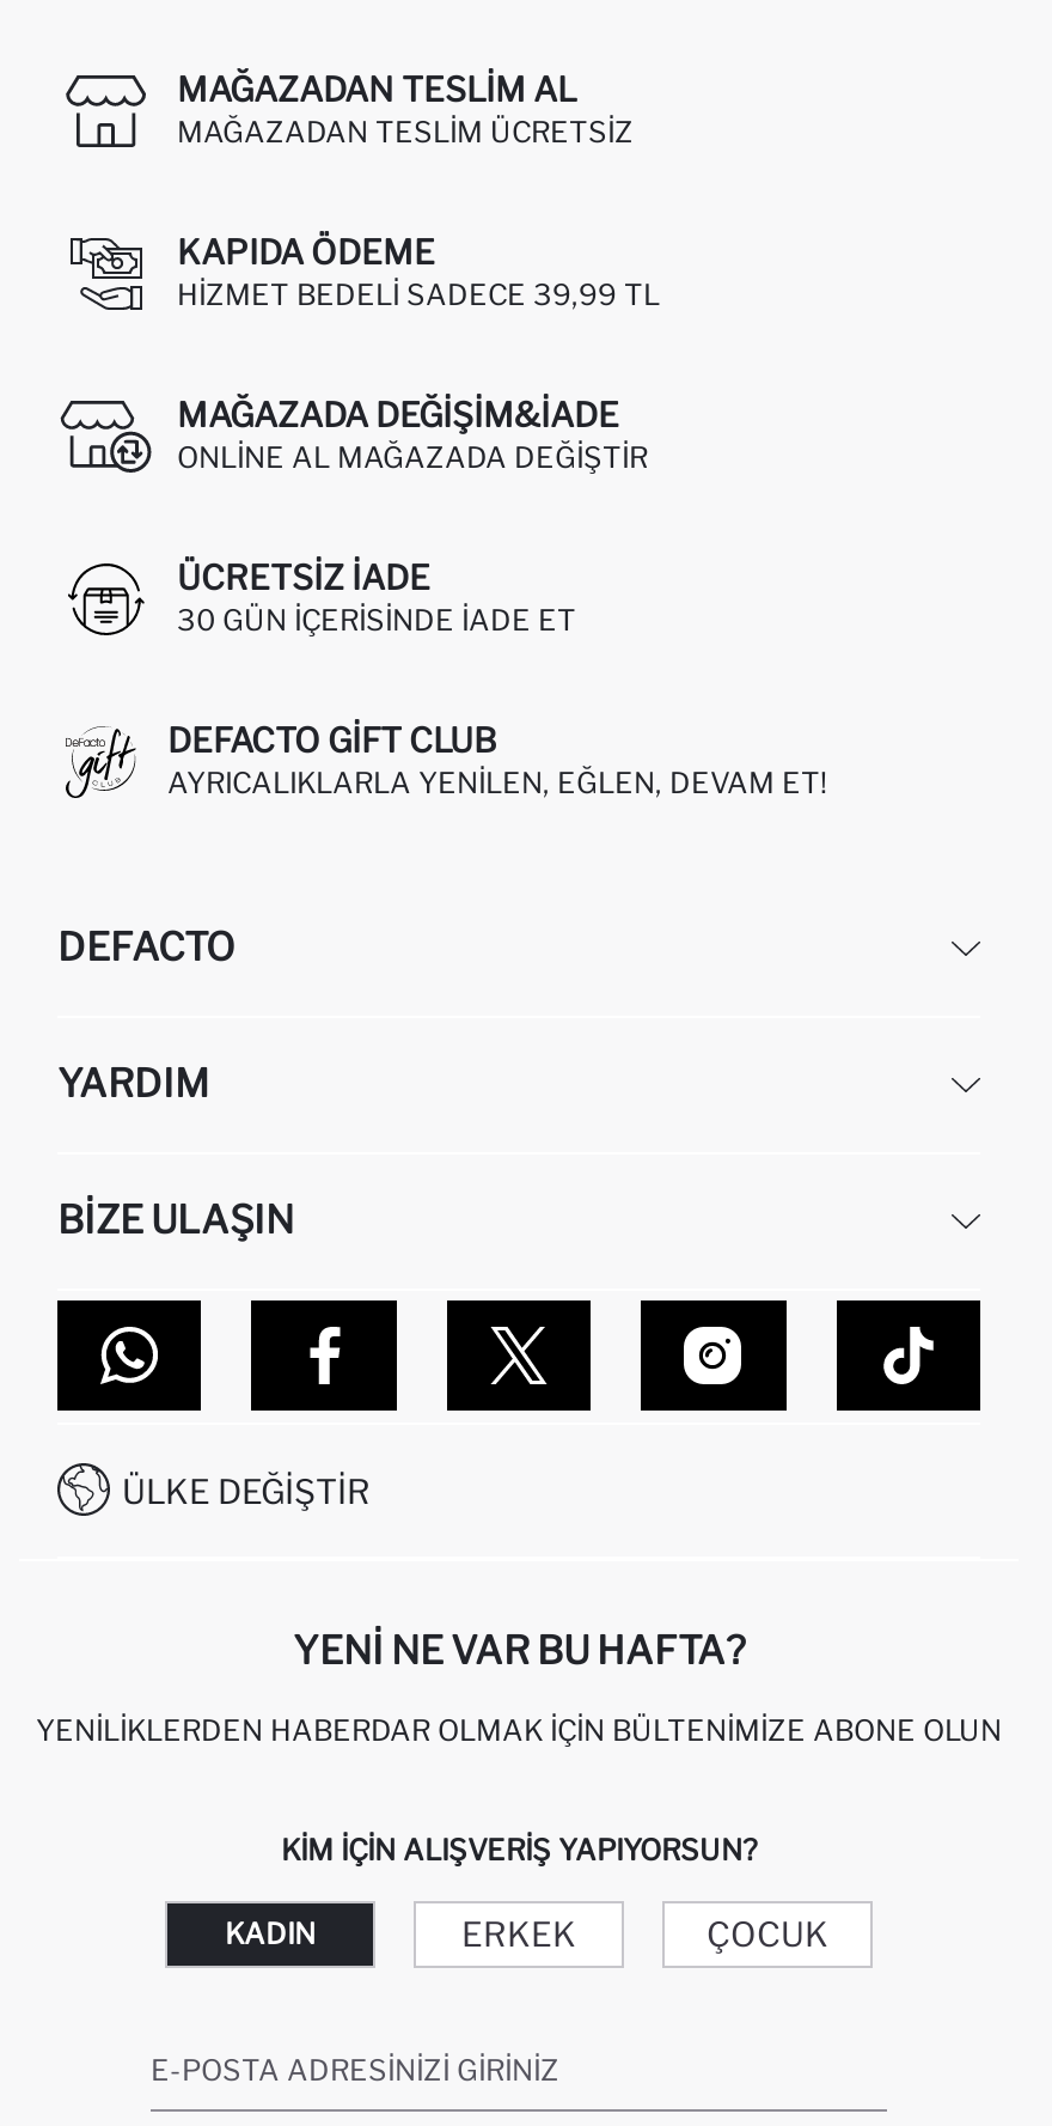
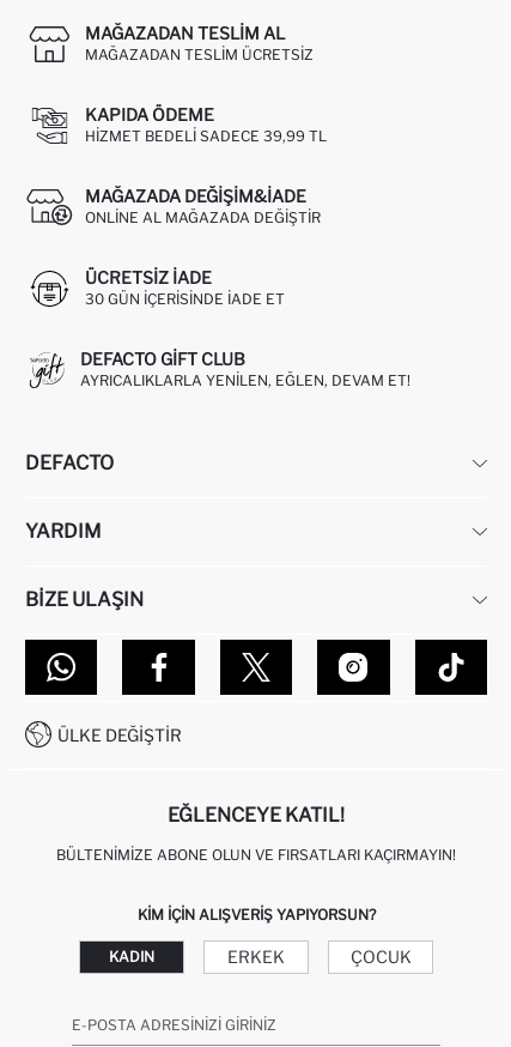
[293,1628,745,1673] YENI NE VAR BU HAFTA? -> [168,804,345,826] EĞLENCEYE KATIL!
[36,1712,1002,1747] YENILIKLERDEN HABERDAR OLMAK İÇIN BÜLTENIMIZE ABONE OLUN -> [56,846,456,863] BÜLTENIMIZE ABONE OLUN VE FIRSATLARI KAÇIRMAYIN!

